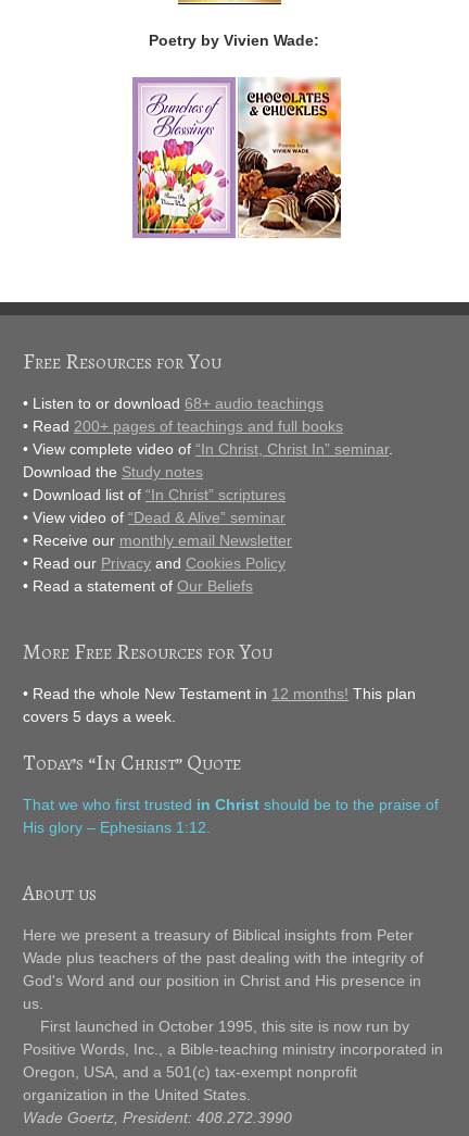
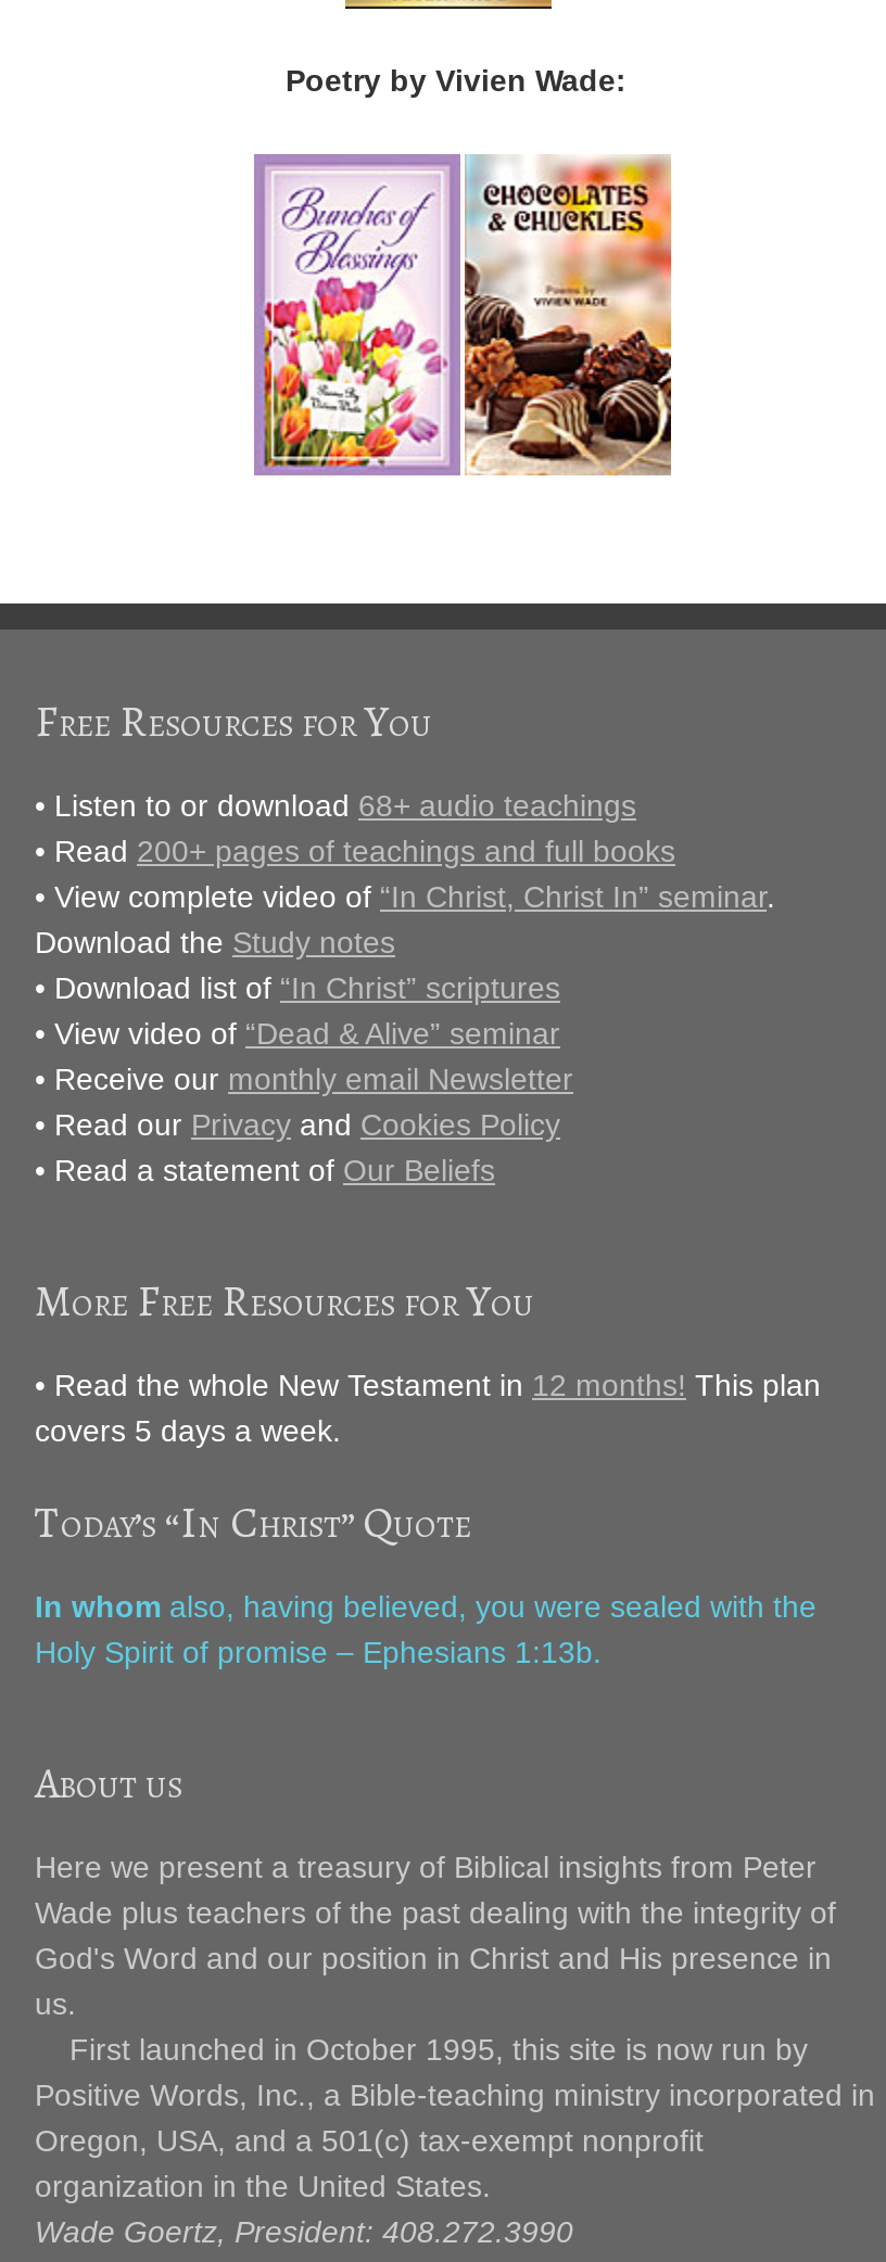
[23,795,439,835] That we who first trusted in Christ should be to the praise of | His glory – Ephesians 1:12. -> [35,1588,817,1668] In whom also, having believed, you were sealed with the | Holy Spirit of promise – Ephesians 1:13b.

